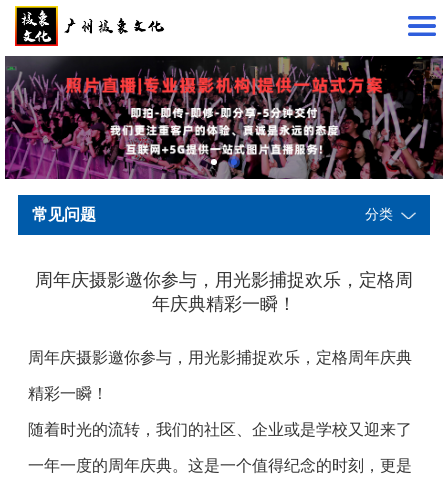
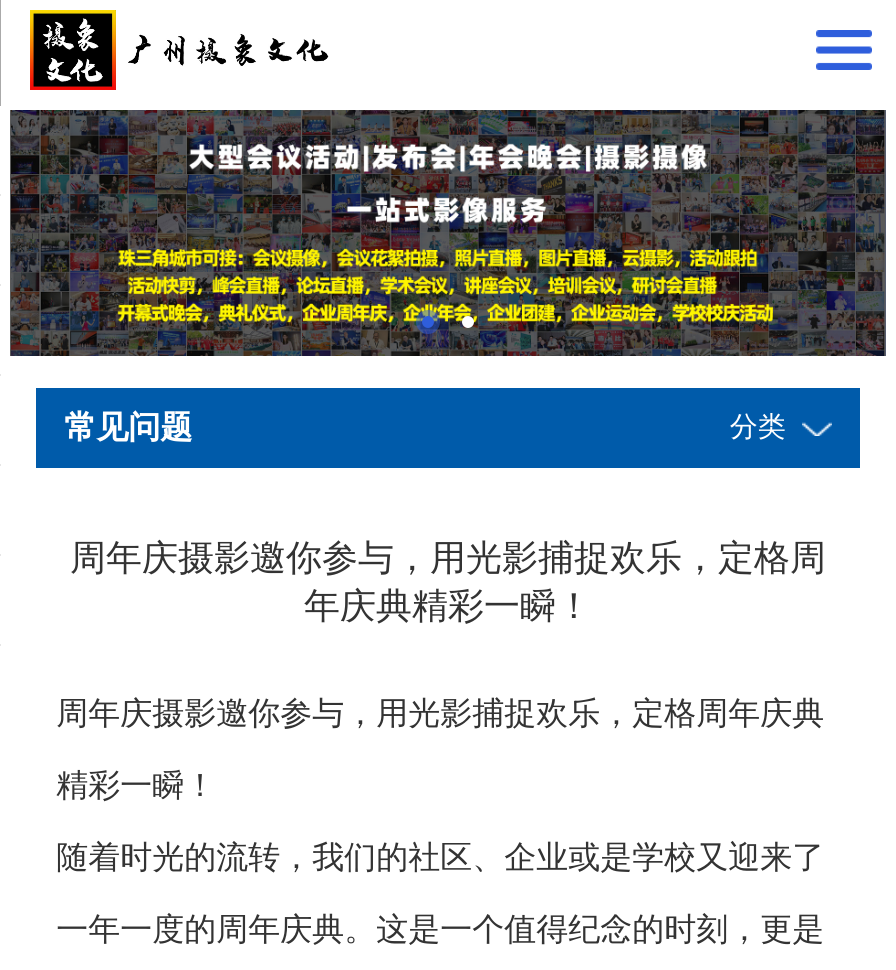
[5,56,443,180] [image] -> [10,110,886,358] [image]

